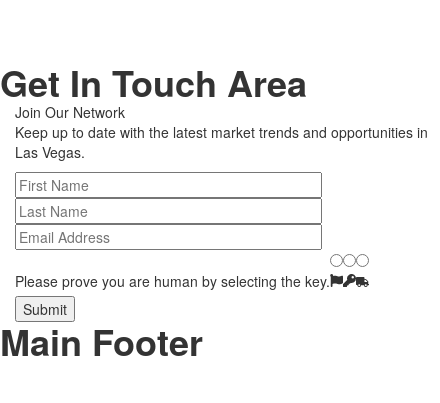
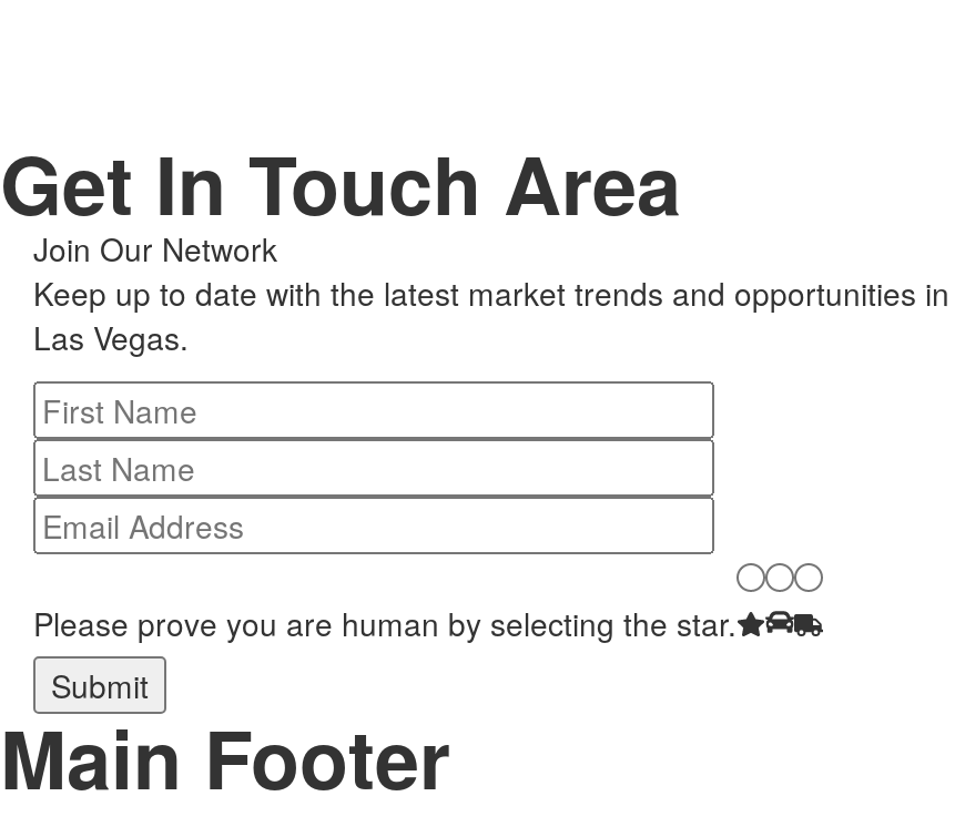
[15,271,330,291] Please prove you are human by selecting the key. -> [33,601,737,646] Please prove you are human by selecting the star.

